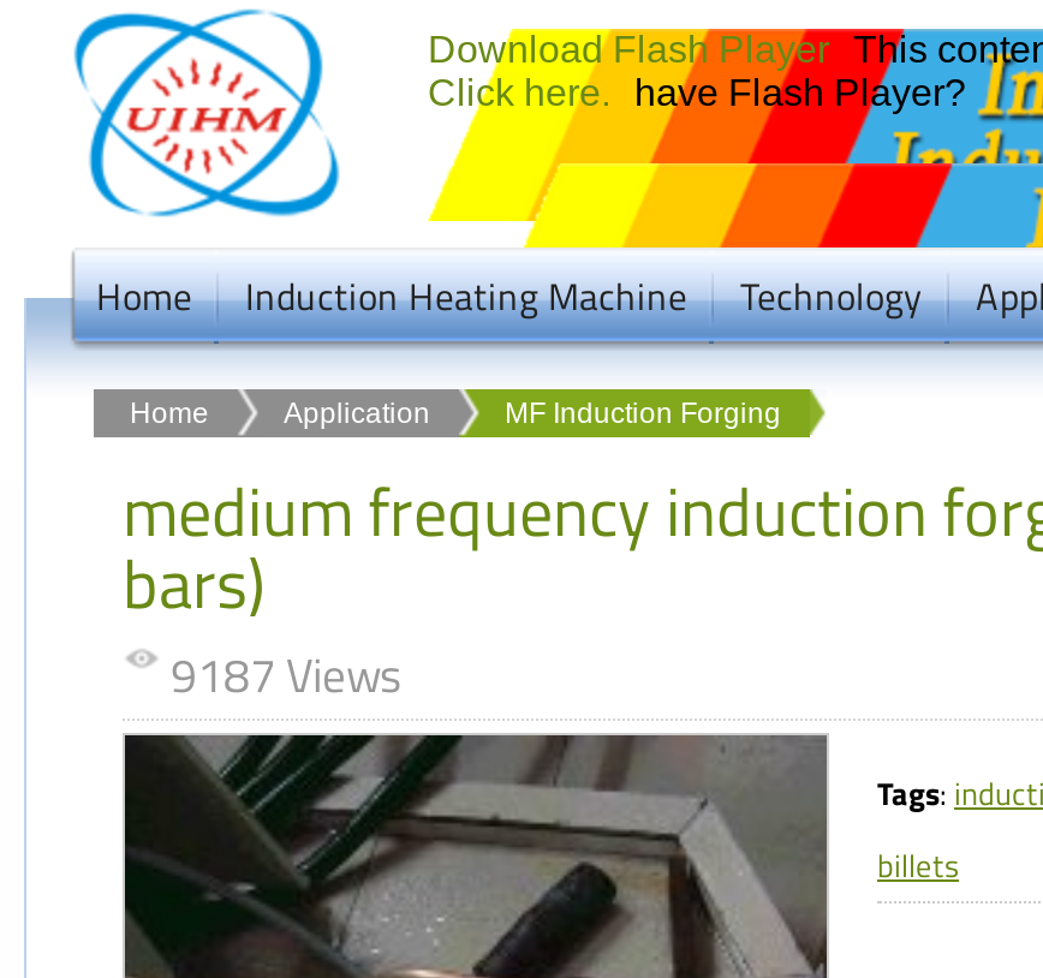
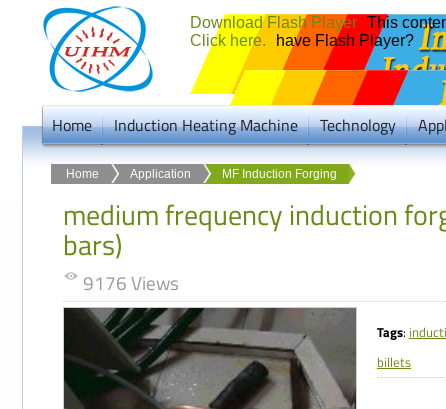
[171,639,401,711] 9187 Views -> [83,268,179,298] 9176 Views

